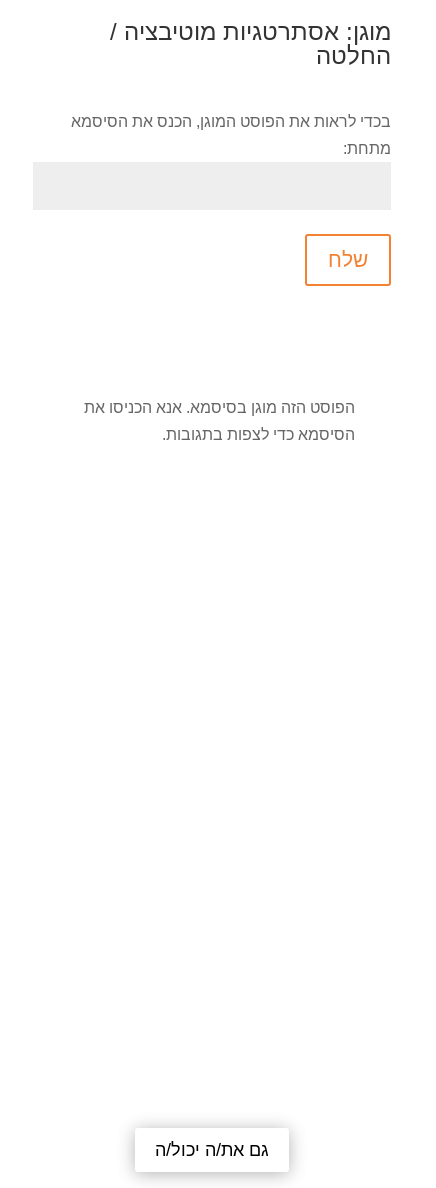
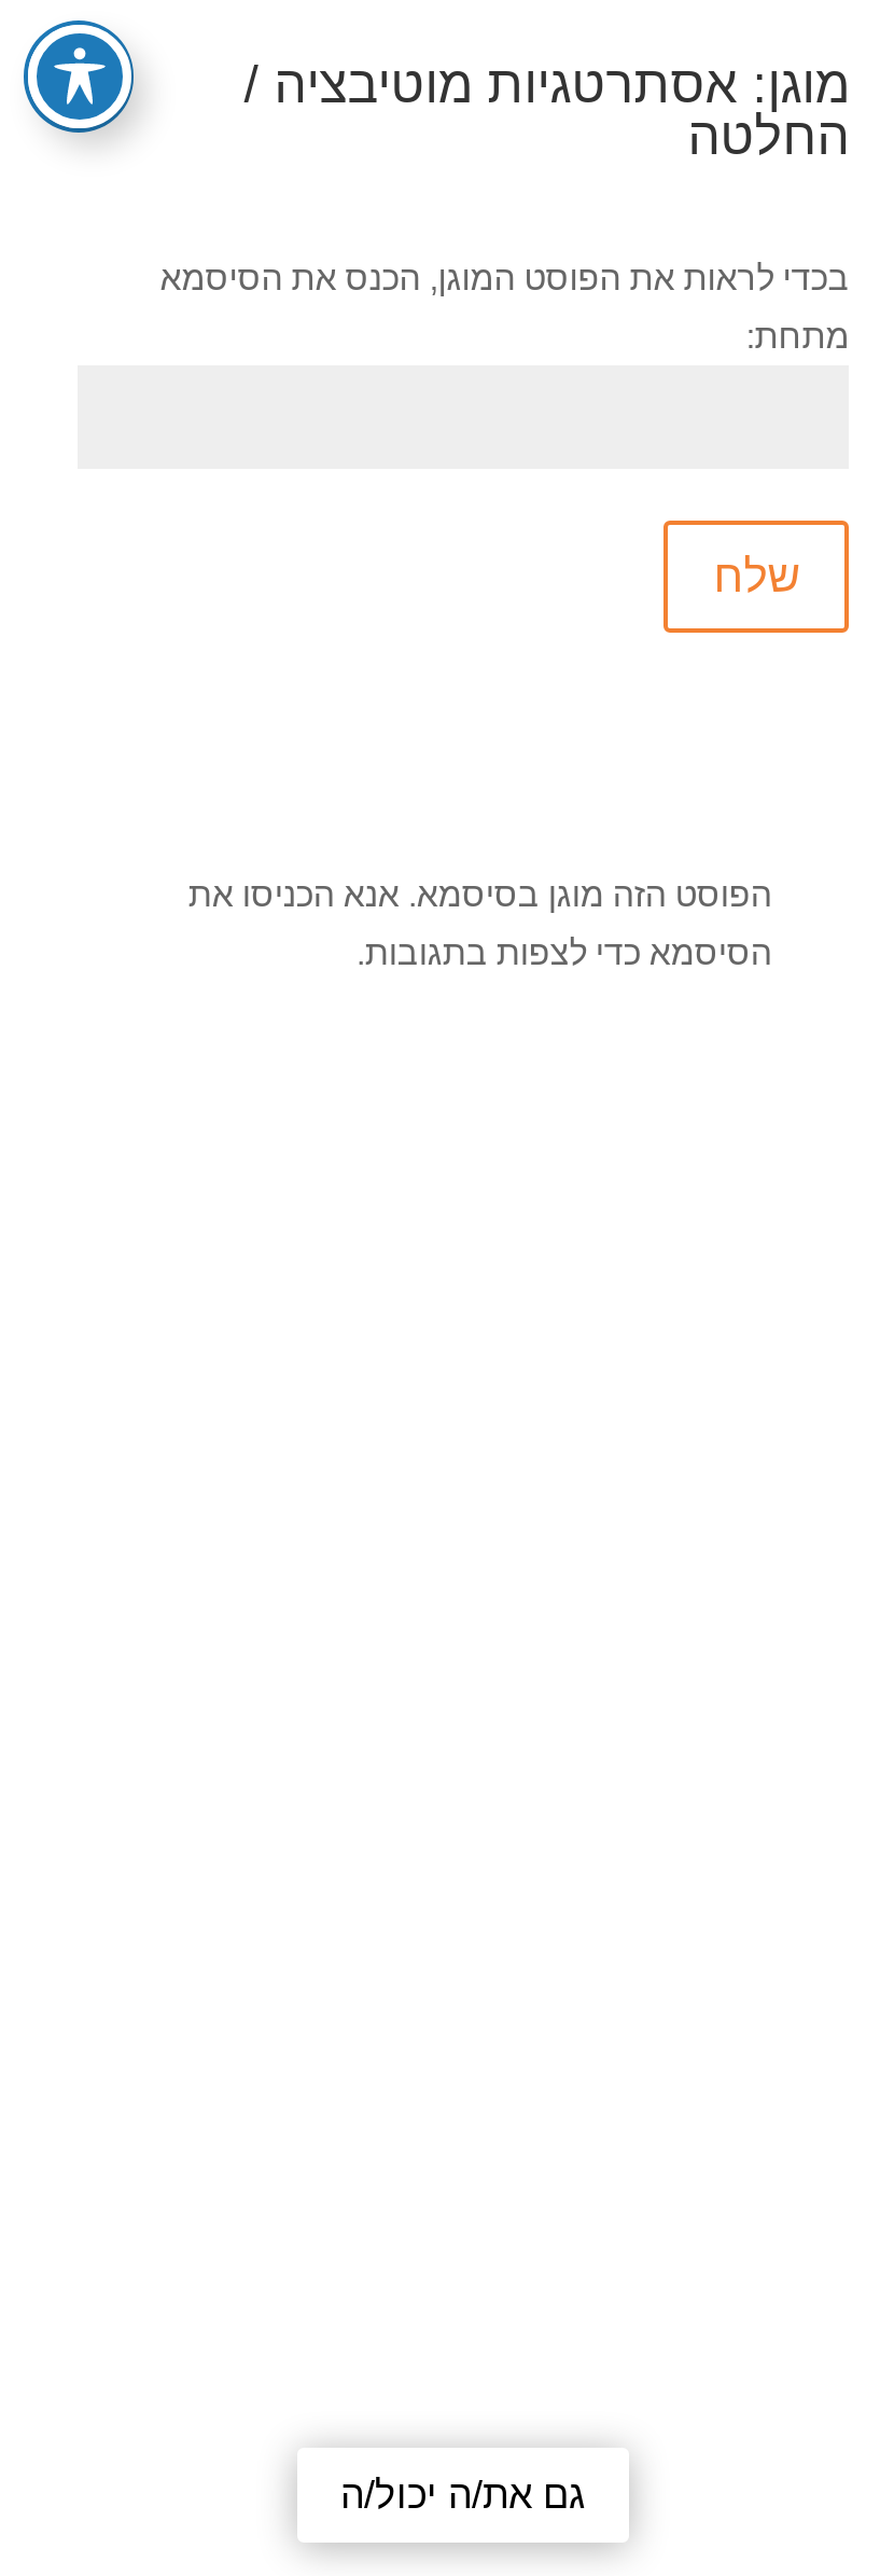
none -> [19,16,153,154] [image]

